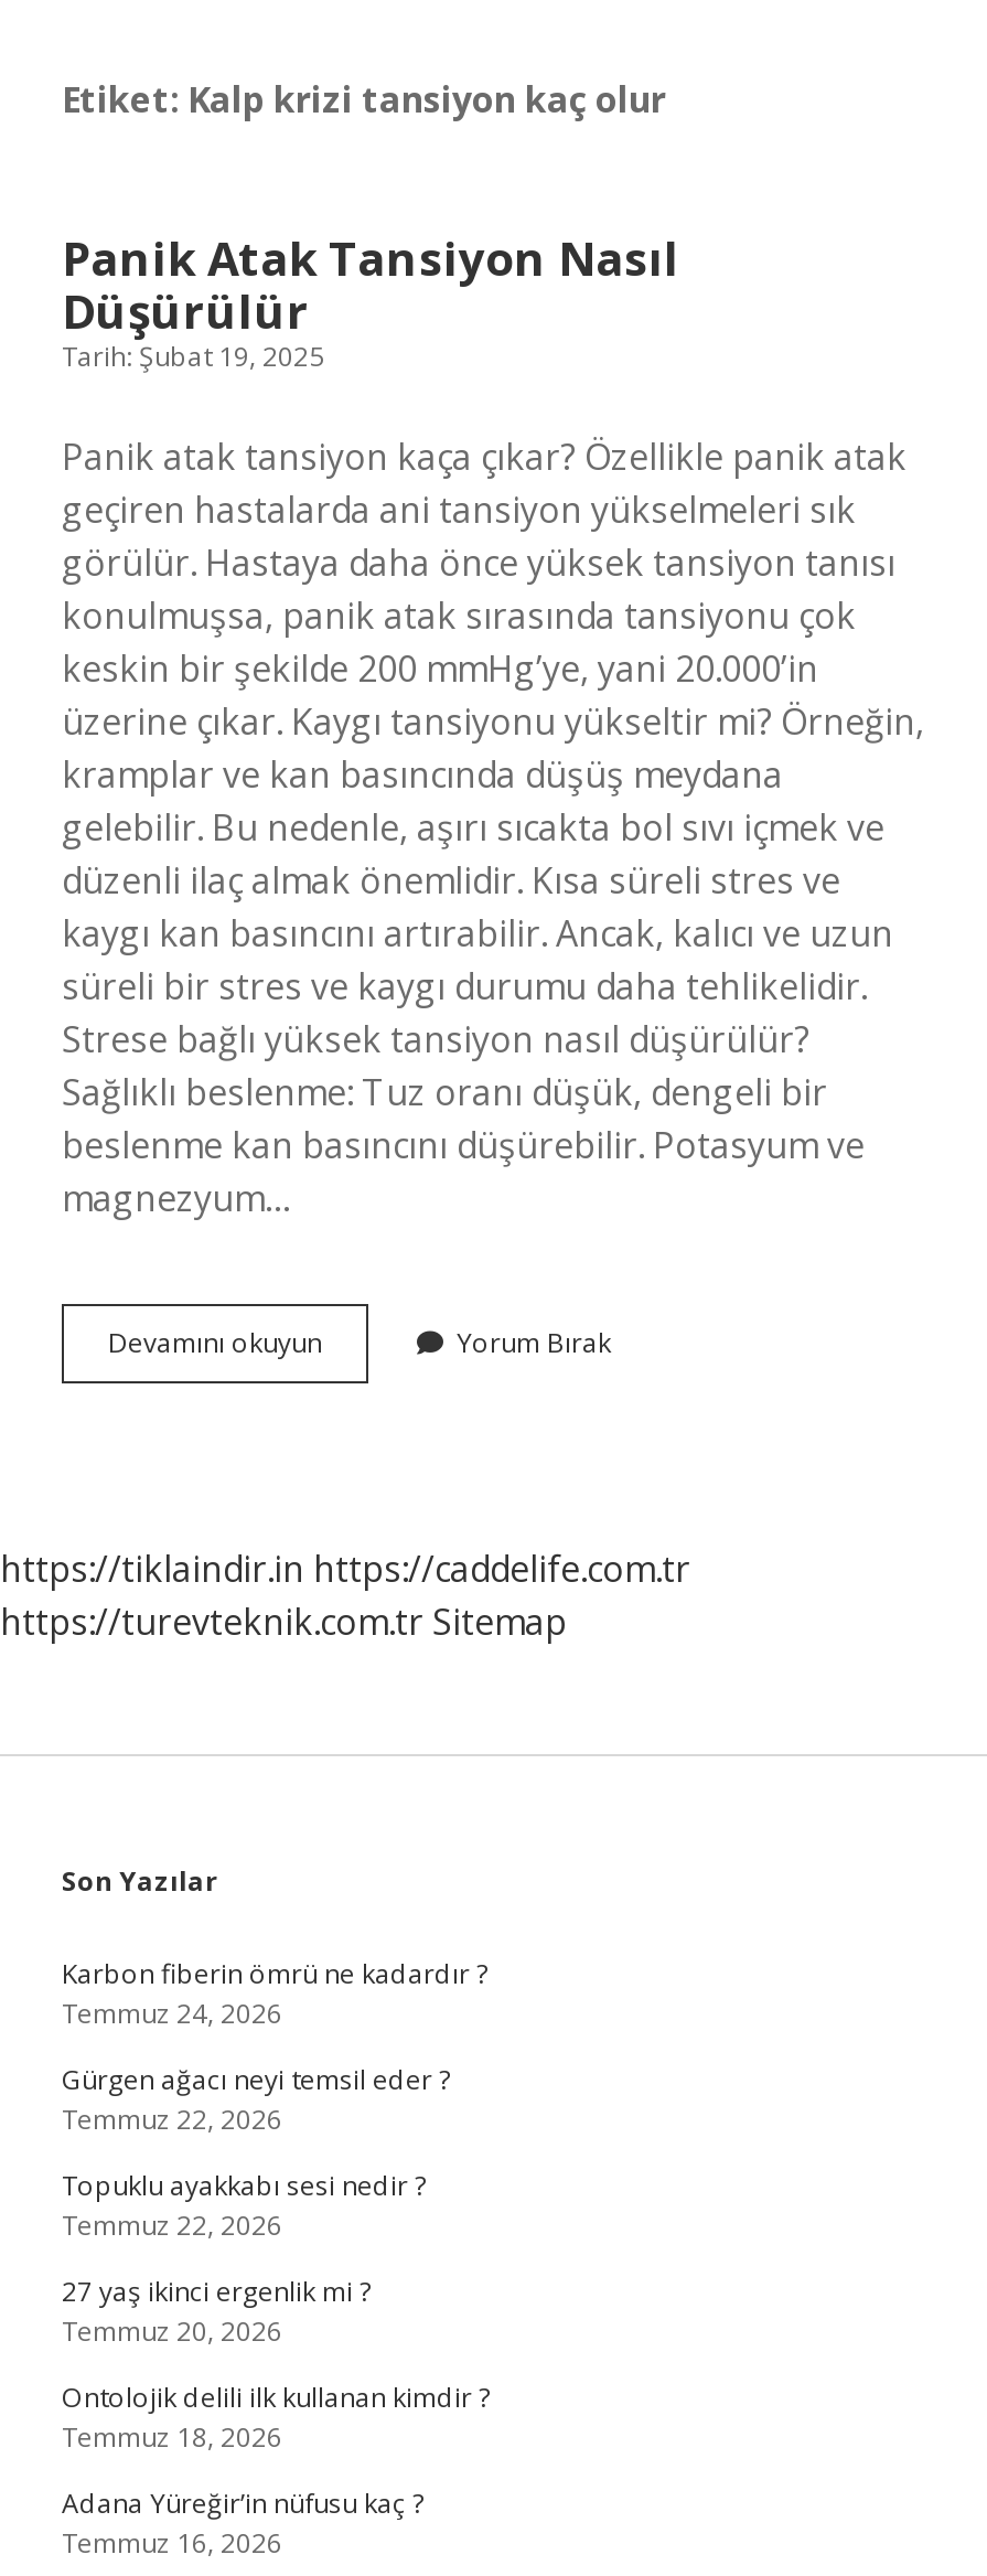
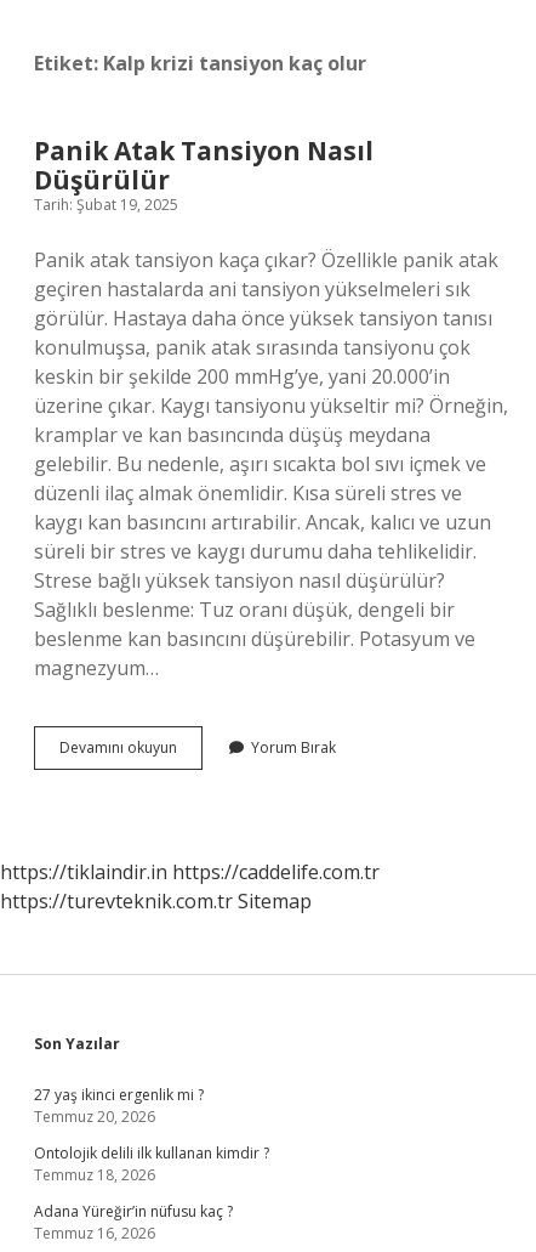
[62,1955,487,2244] Karbon fiberin ömrü ne kadardır ? | Temmuz 24, 2026 | Gürgen ağacı neyi temsil eder ? | Temmuz 22, 2026 | Topuklu ayakkabı sesi nedir ? | Temmuz 22, 2026 -> none

